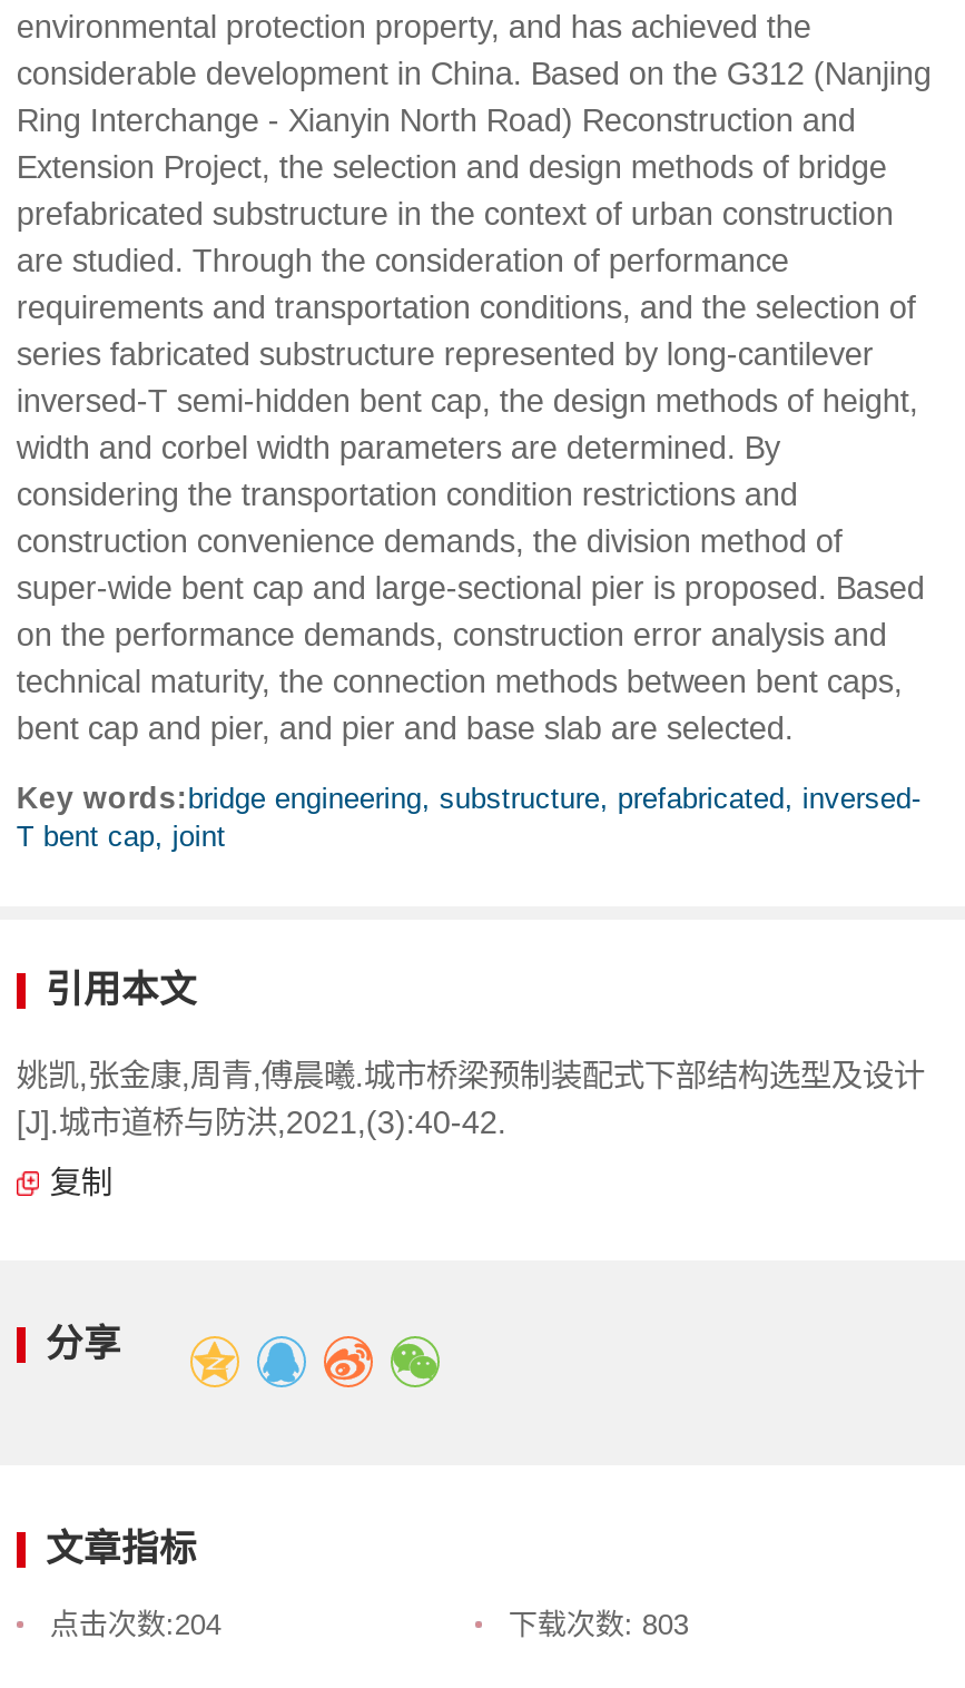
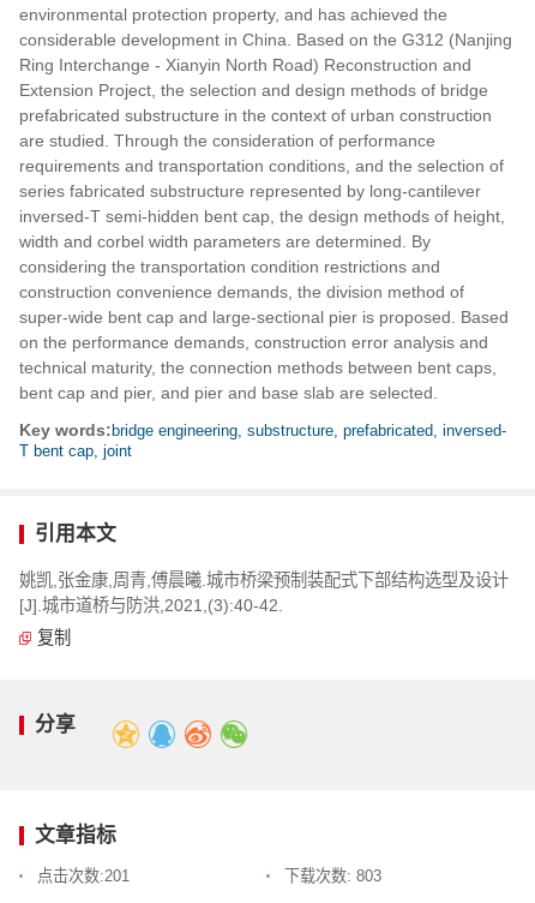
[50,1607,221,1640] 点击次数:204 -> [37,866,129,885] 点击次数:201

